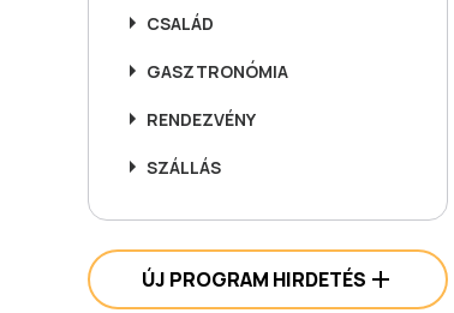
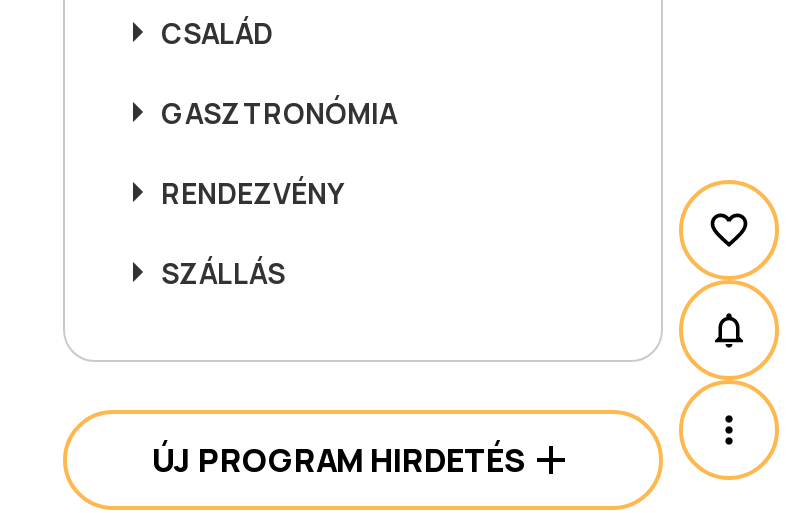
none -> [677,178,781,482] [image]

